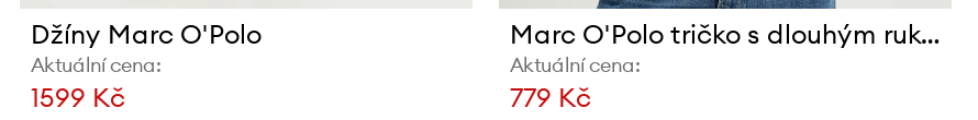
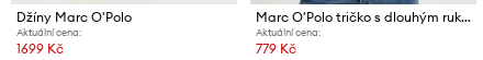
[31,80,125,113] 1599 Kč -> [16,40,64,56] 1699 Kč

